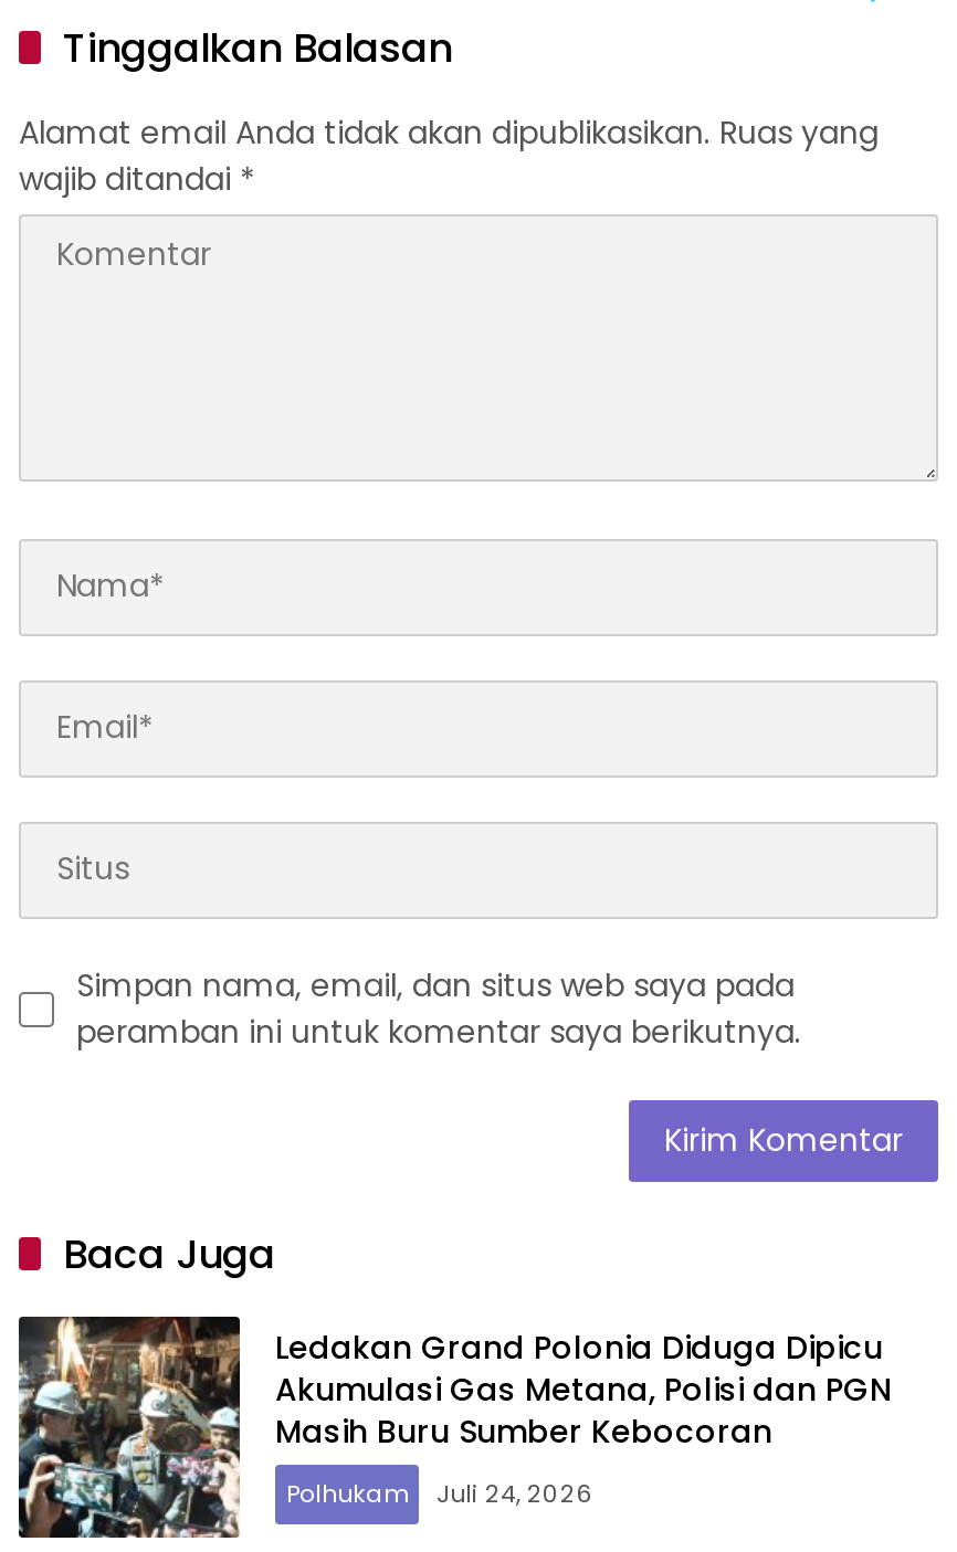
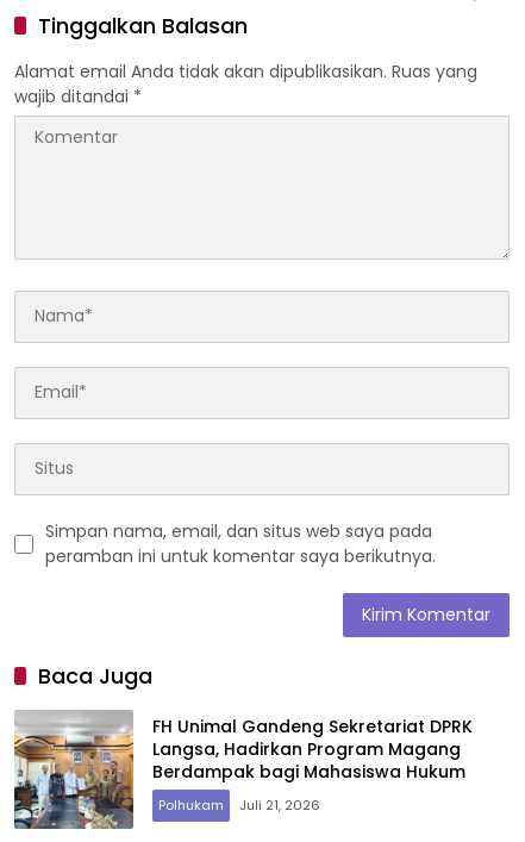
[17,1317,892,1540] [image] | Ledakan Grand Polonia Diduga Dipicu | Akumulasi Gas Metana, Polisi dan PGN | Masih Buru Sumber Kebocoran -> [13,710,473,830] [image] | FH Unimal Gandeng Sekretariat DPRK | Langsa, Hadirkan Program Magang | Berdampak bagi Mahasiswa Hukum
[286,1476,593,1512] Polhukam Juli 24, 2026 -> [158,796,320,815] Polhukam Juli 21, 2026

